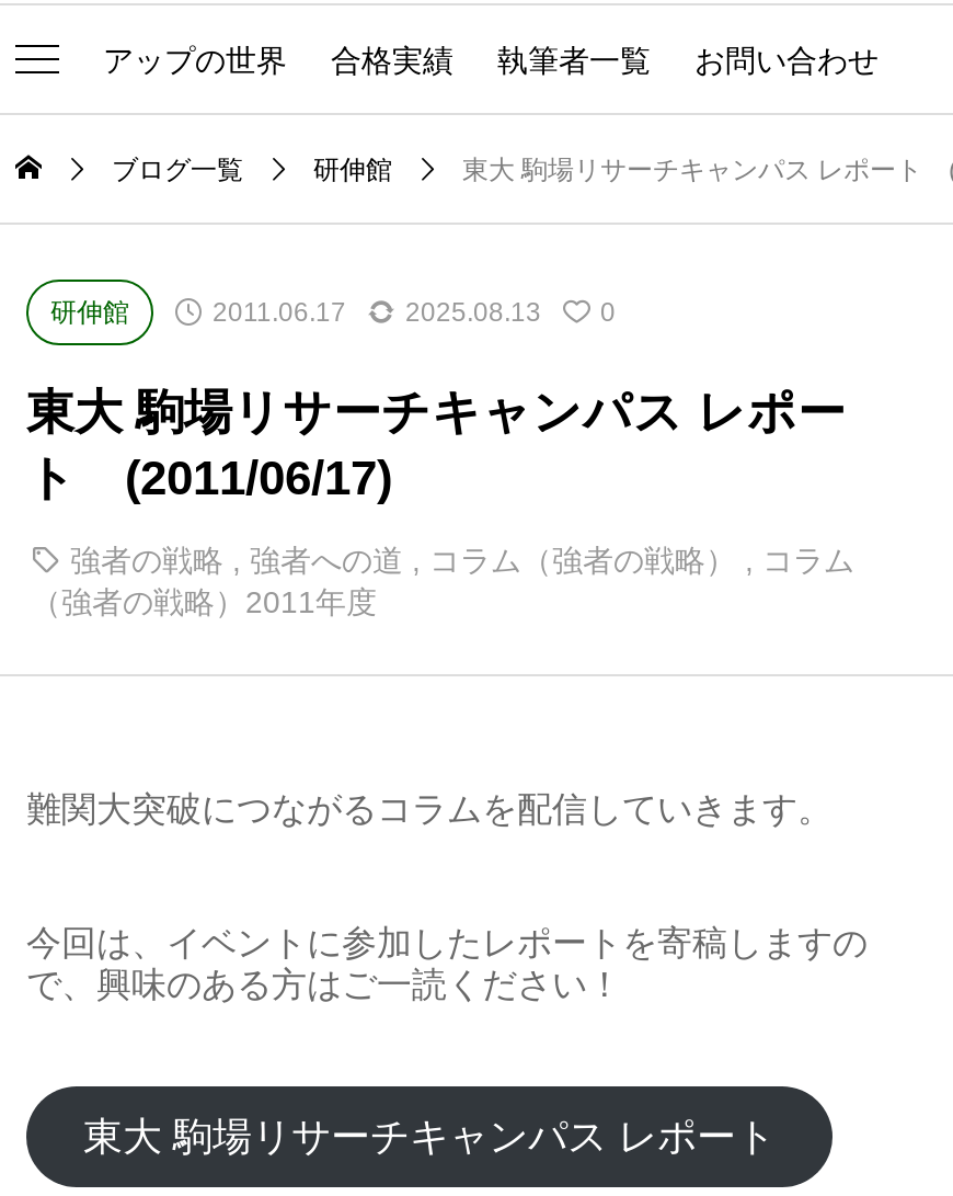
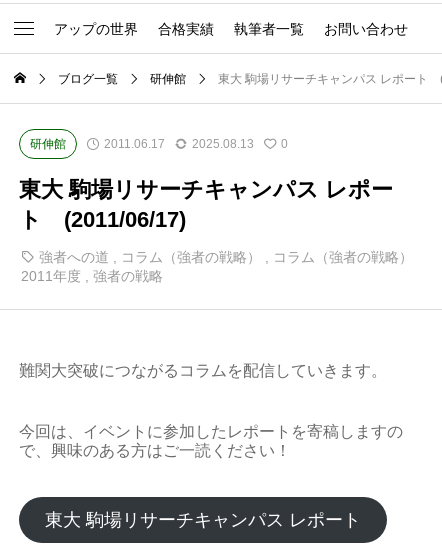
[31,542,854,620] 強者の戦略 ,強者への道 ,コラム（強者の戦略） ,コラム | （強者の戦略）2011年度 -> [21,249,413,284] 強者への道 ,コラム（強者の戦略） ,コラム（強者の戦略） | 2011年度 ,強者の戦略

